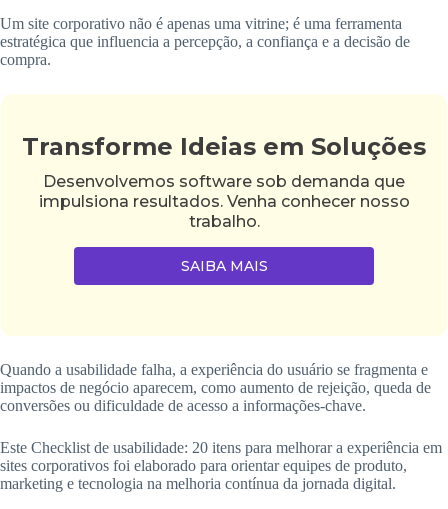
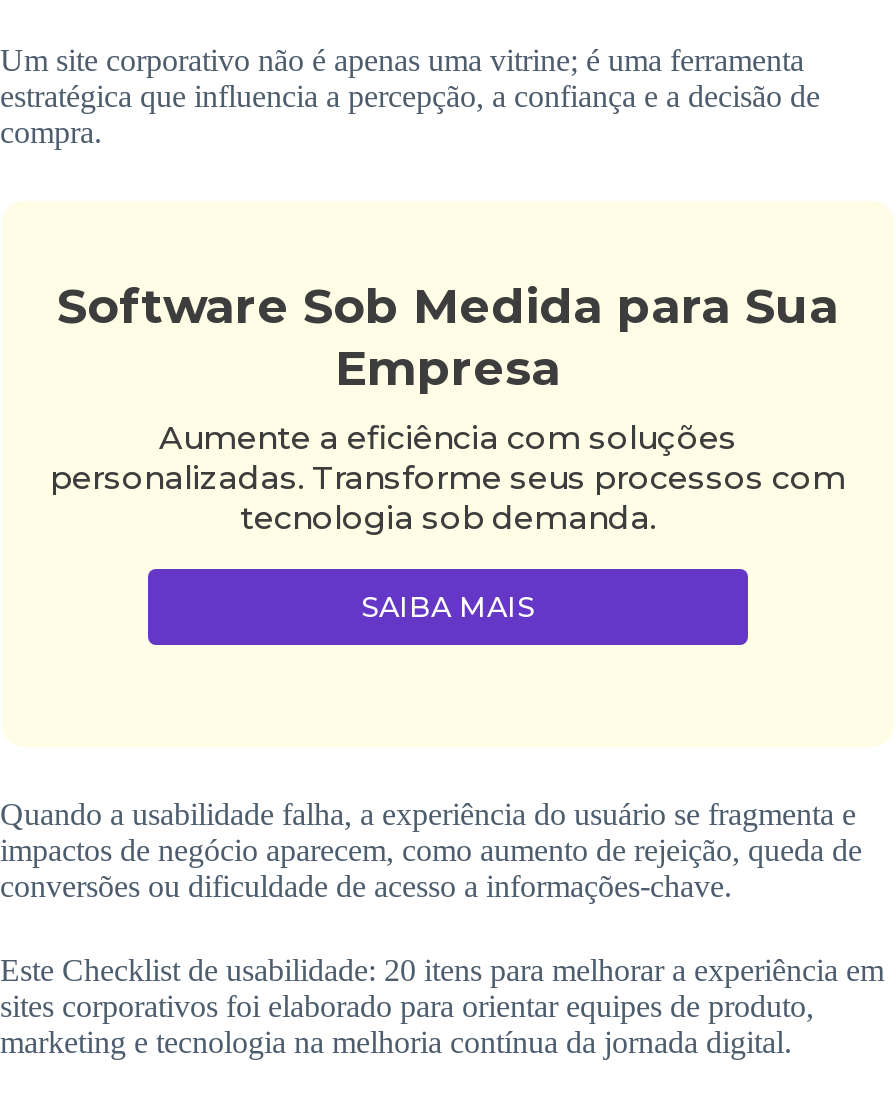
[22,132,426,231] Transforme Ideias em Soluções | Desenvolvemos software sob demanda que | impulsiona resultados. Venha conhecer nosso | trabalho. -> [50,278,846,538] Software Sob Medida para Sua | Empresa | Aumente a eficiência com soluções | personalizadas. Transforme seus processos com | tecnologia sob demanda.

